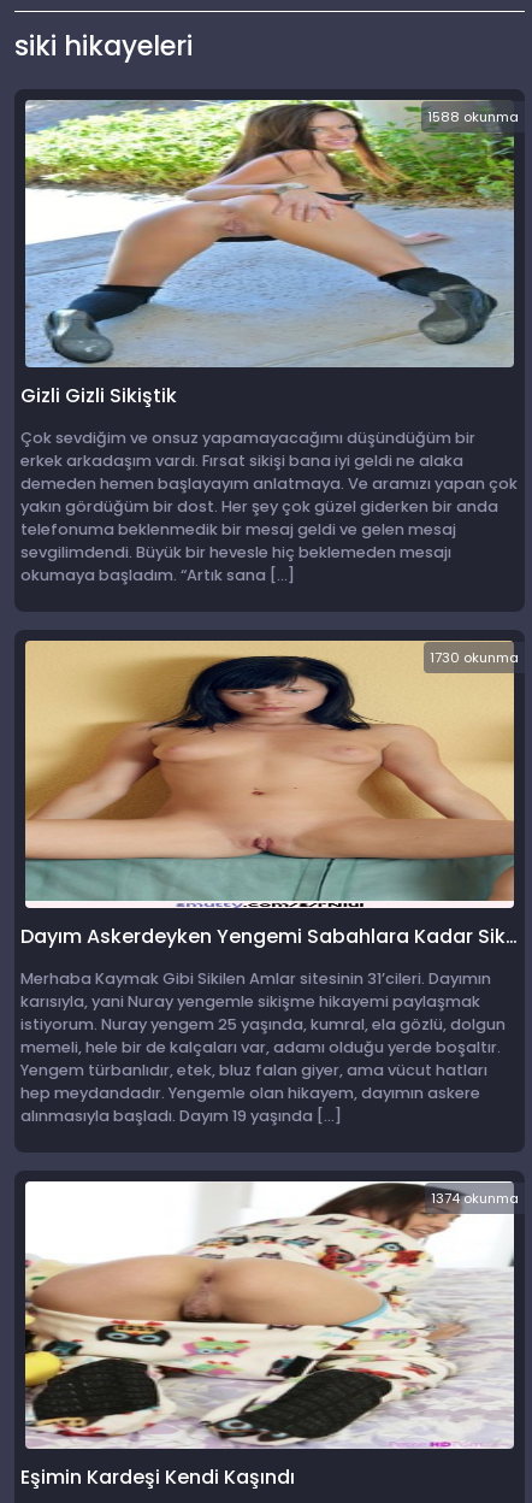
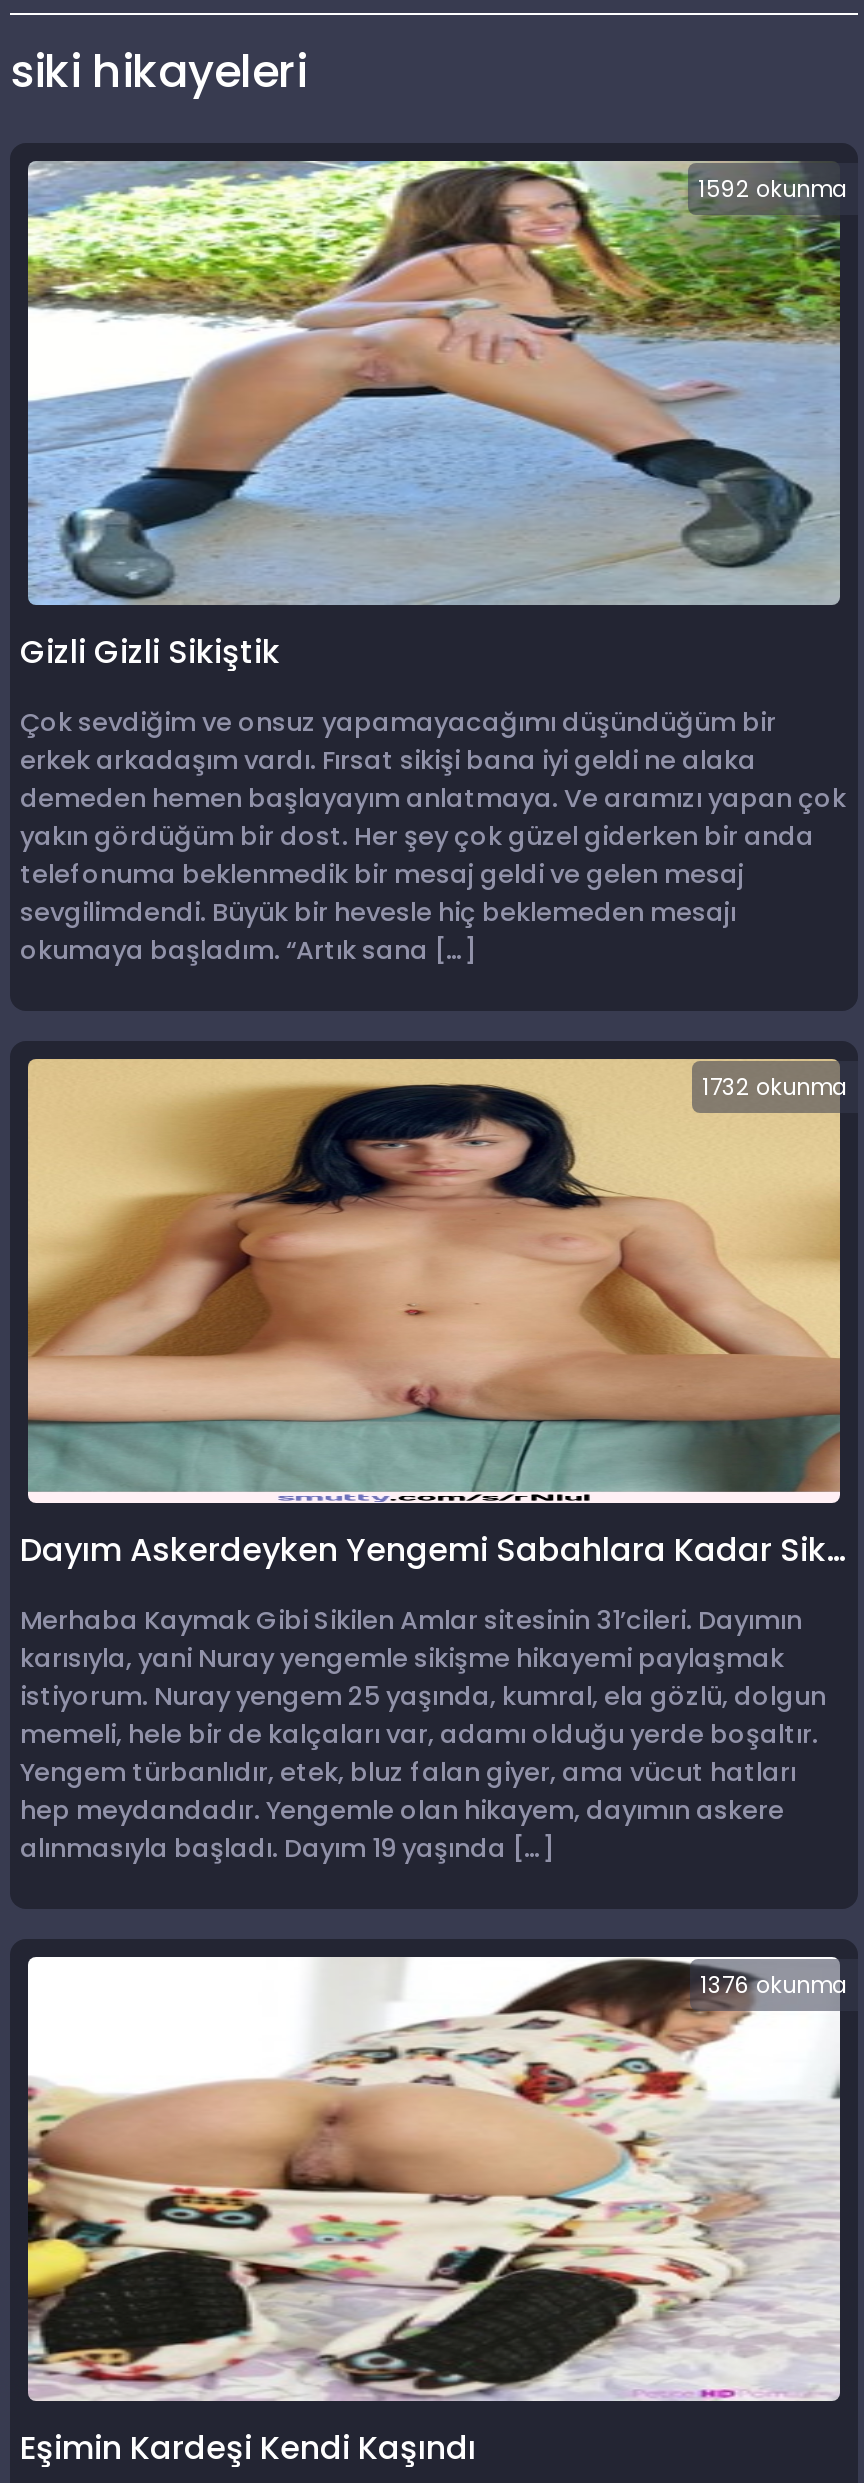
[427,107,519,126] 1588 okunma -> [698,173,848,205] 1592 okunma
[430,648,519,667] 1730 okunma -> [702,1071,848,1103] 1732 okunma
[431,1189,519,1208] 1374 okunma -> [700,1969,848,2001] 1376 okunma

